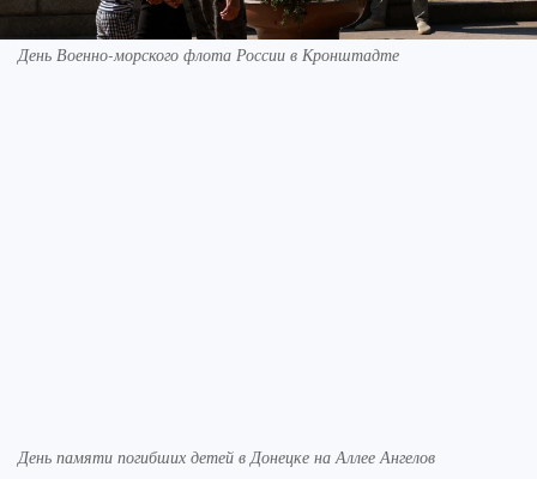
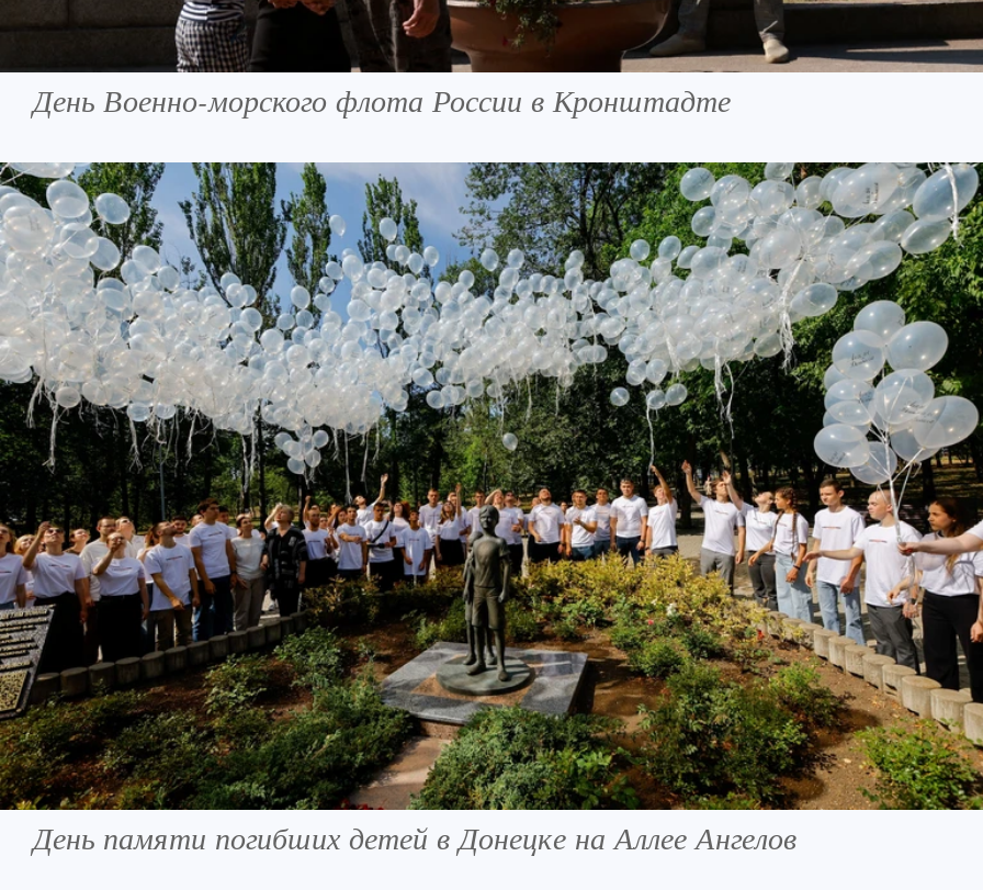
none -> [7,160,976,812] [image]

